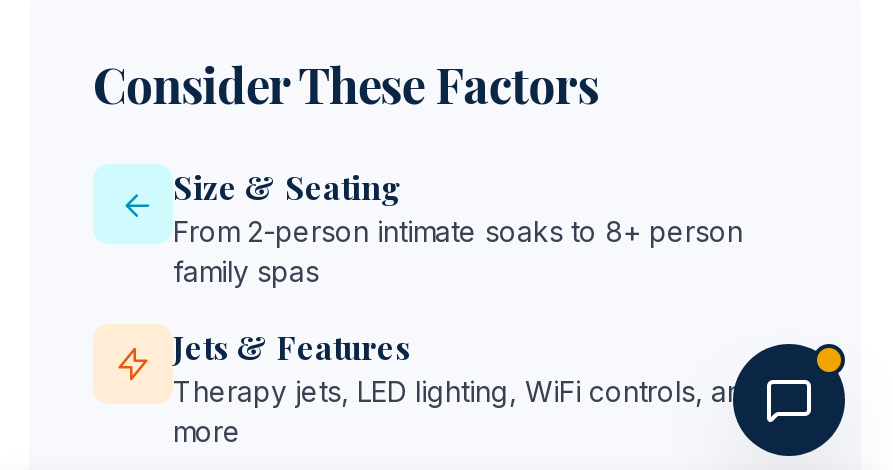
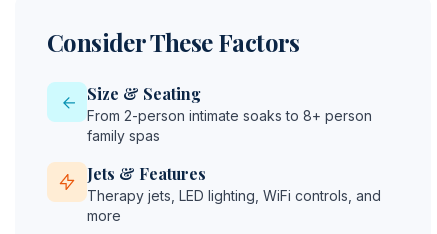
[733,342,847,458] [image] -> none

